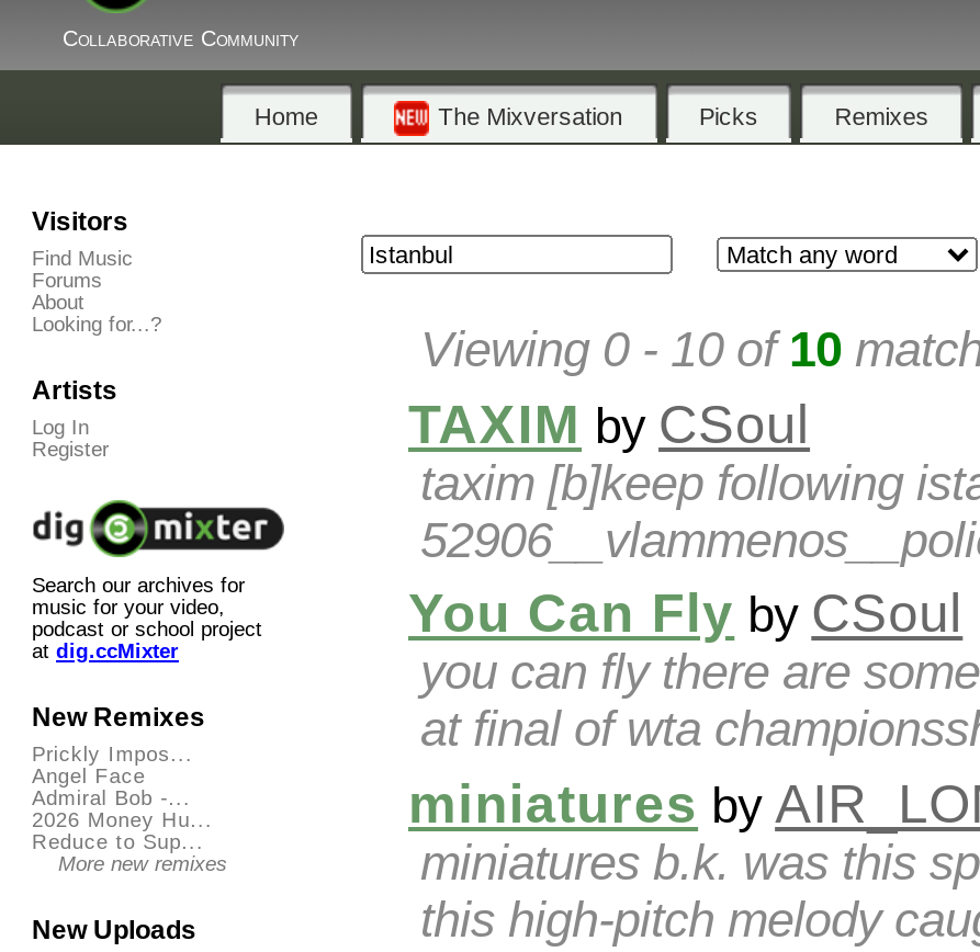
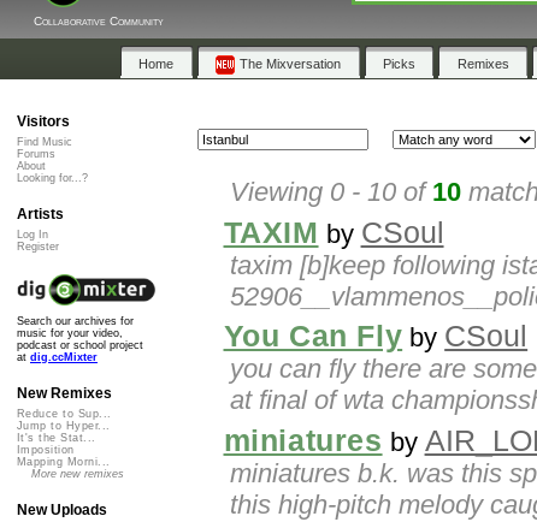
[32,744,213,832] Prickly Impos... | Angel Face | Admiral Bob -... | 2026 Money Hu... -> none
moved [32,832,204,854] -> [17,408,111,420]: Reduce to Sup...
none -> [17,420,110,468] Jump to Hyper... | It's the Stat... | Imposition | Mapping Morni...

